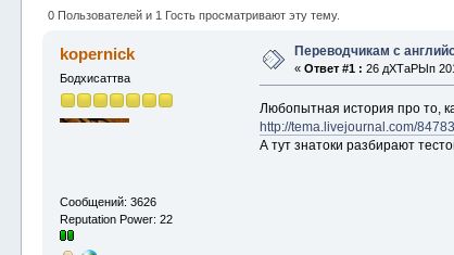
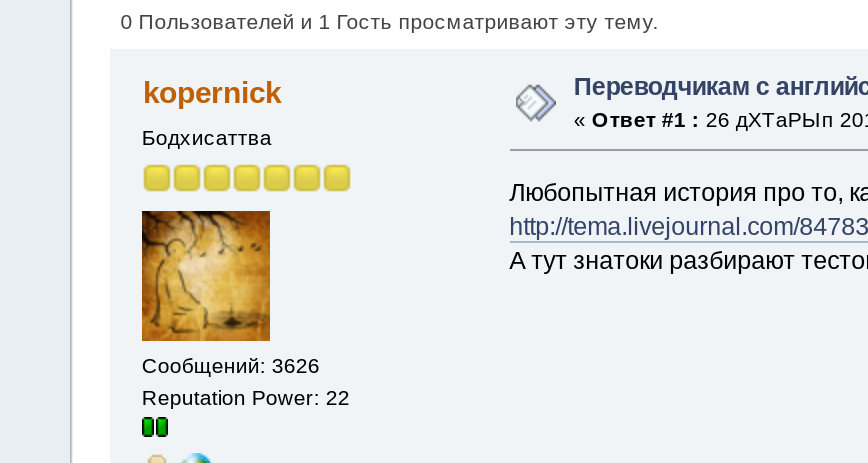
none -> [140,217,272,343] [image]

